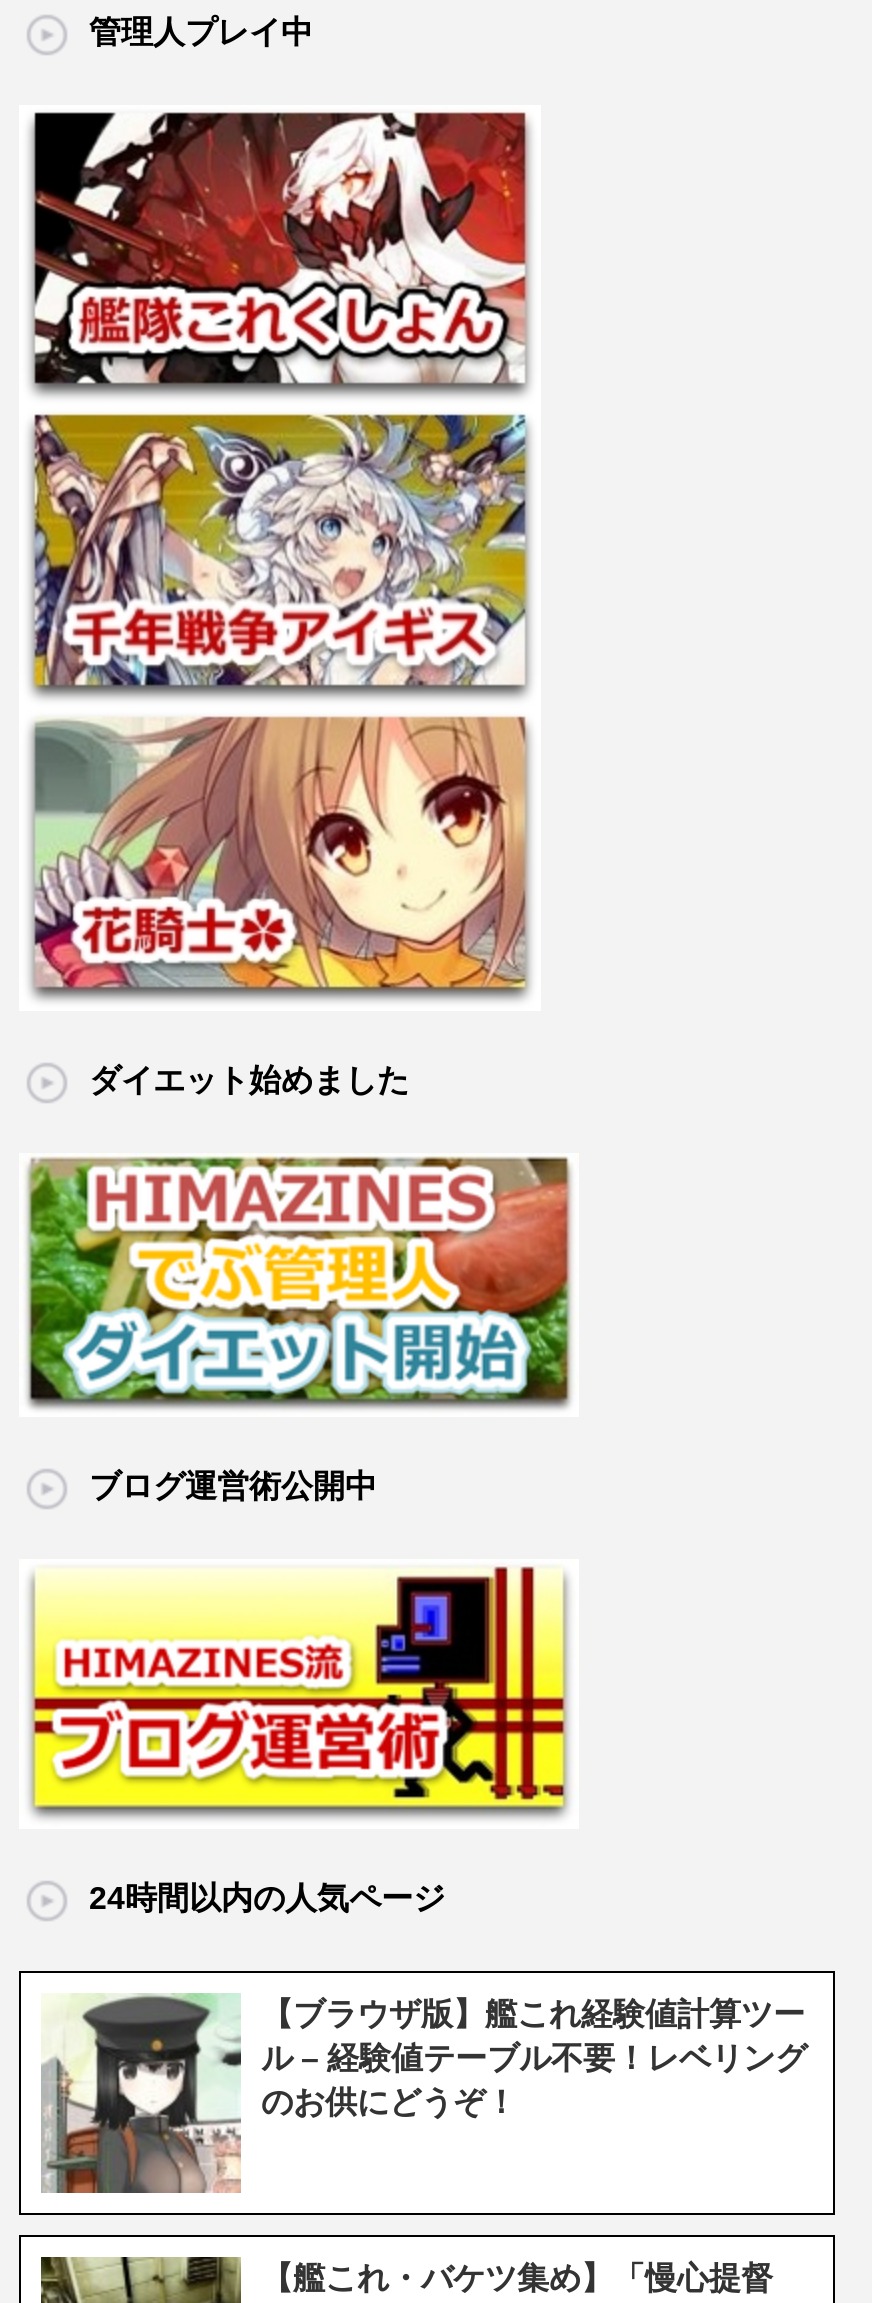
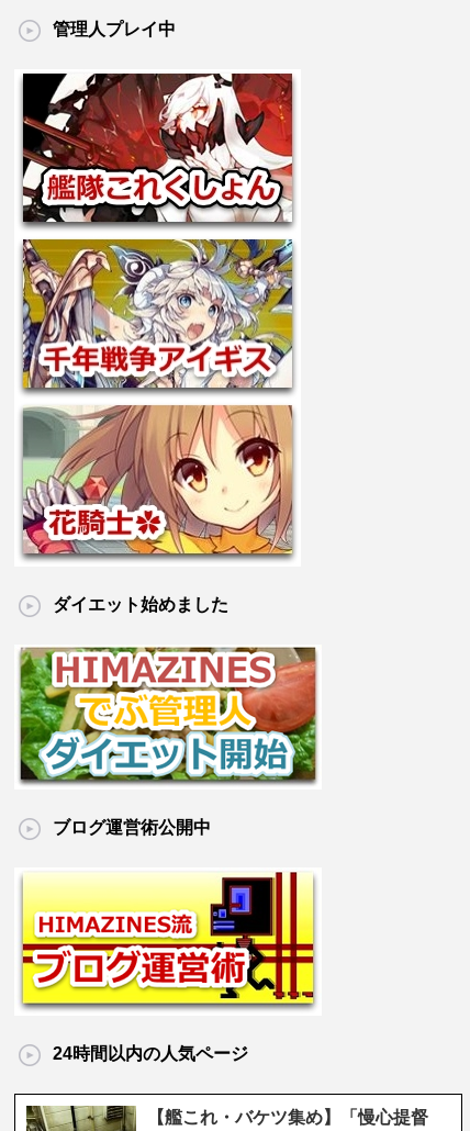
[41,1993,807,2195] [image] | 【ブラウザ版】艦これ経験値計算ツー | ル – 経験値テーブル不要！レベリング | のお供にどうぞ！ -> none

